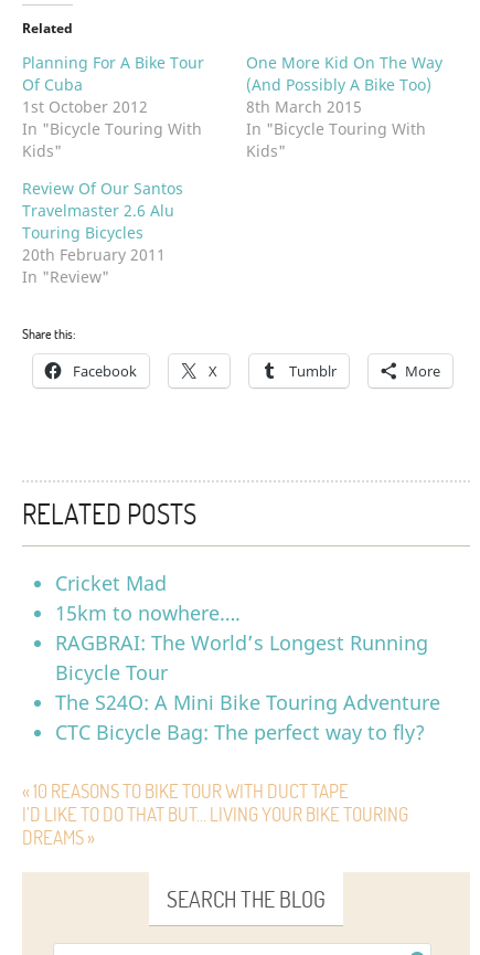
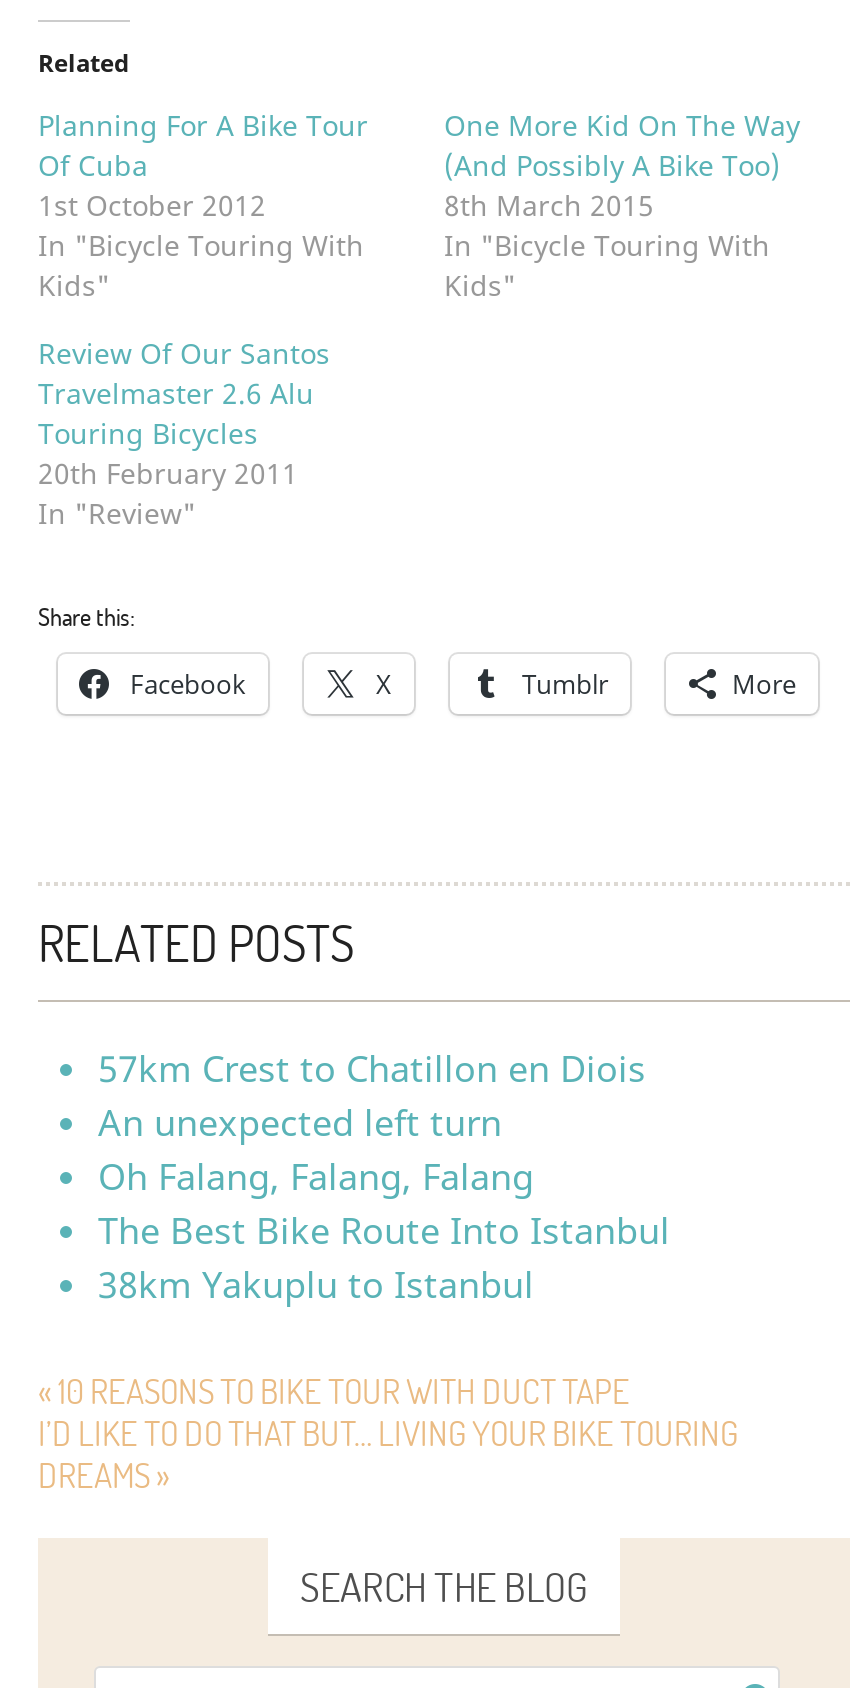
[55,570,440,746] Cricket Mad | 15km to nowhere…. | RAGBRAI: The World’s Longest Running | Bicycle Tour | The S24O: A Mini Bike Touring Adventure | CTC Bicycle Bag: The perfect way to fly? -> [98,1045,670,1309] 57km Crest to Chatillon en Diois | An unexpected left turn | Oh Falang, Falang, Falang | The Best Bike Route Into Istanbul | 38km Yakuplu to Istanbul

